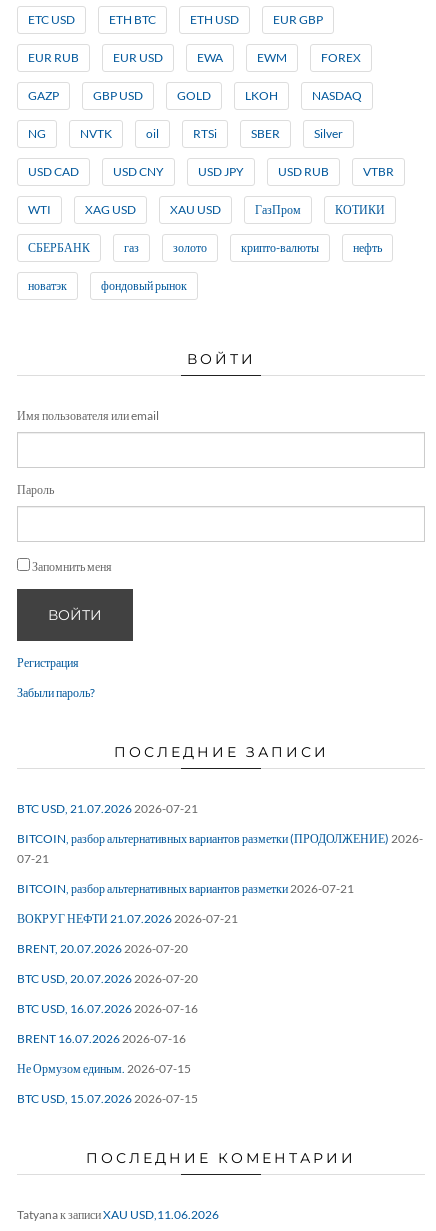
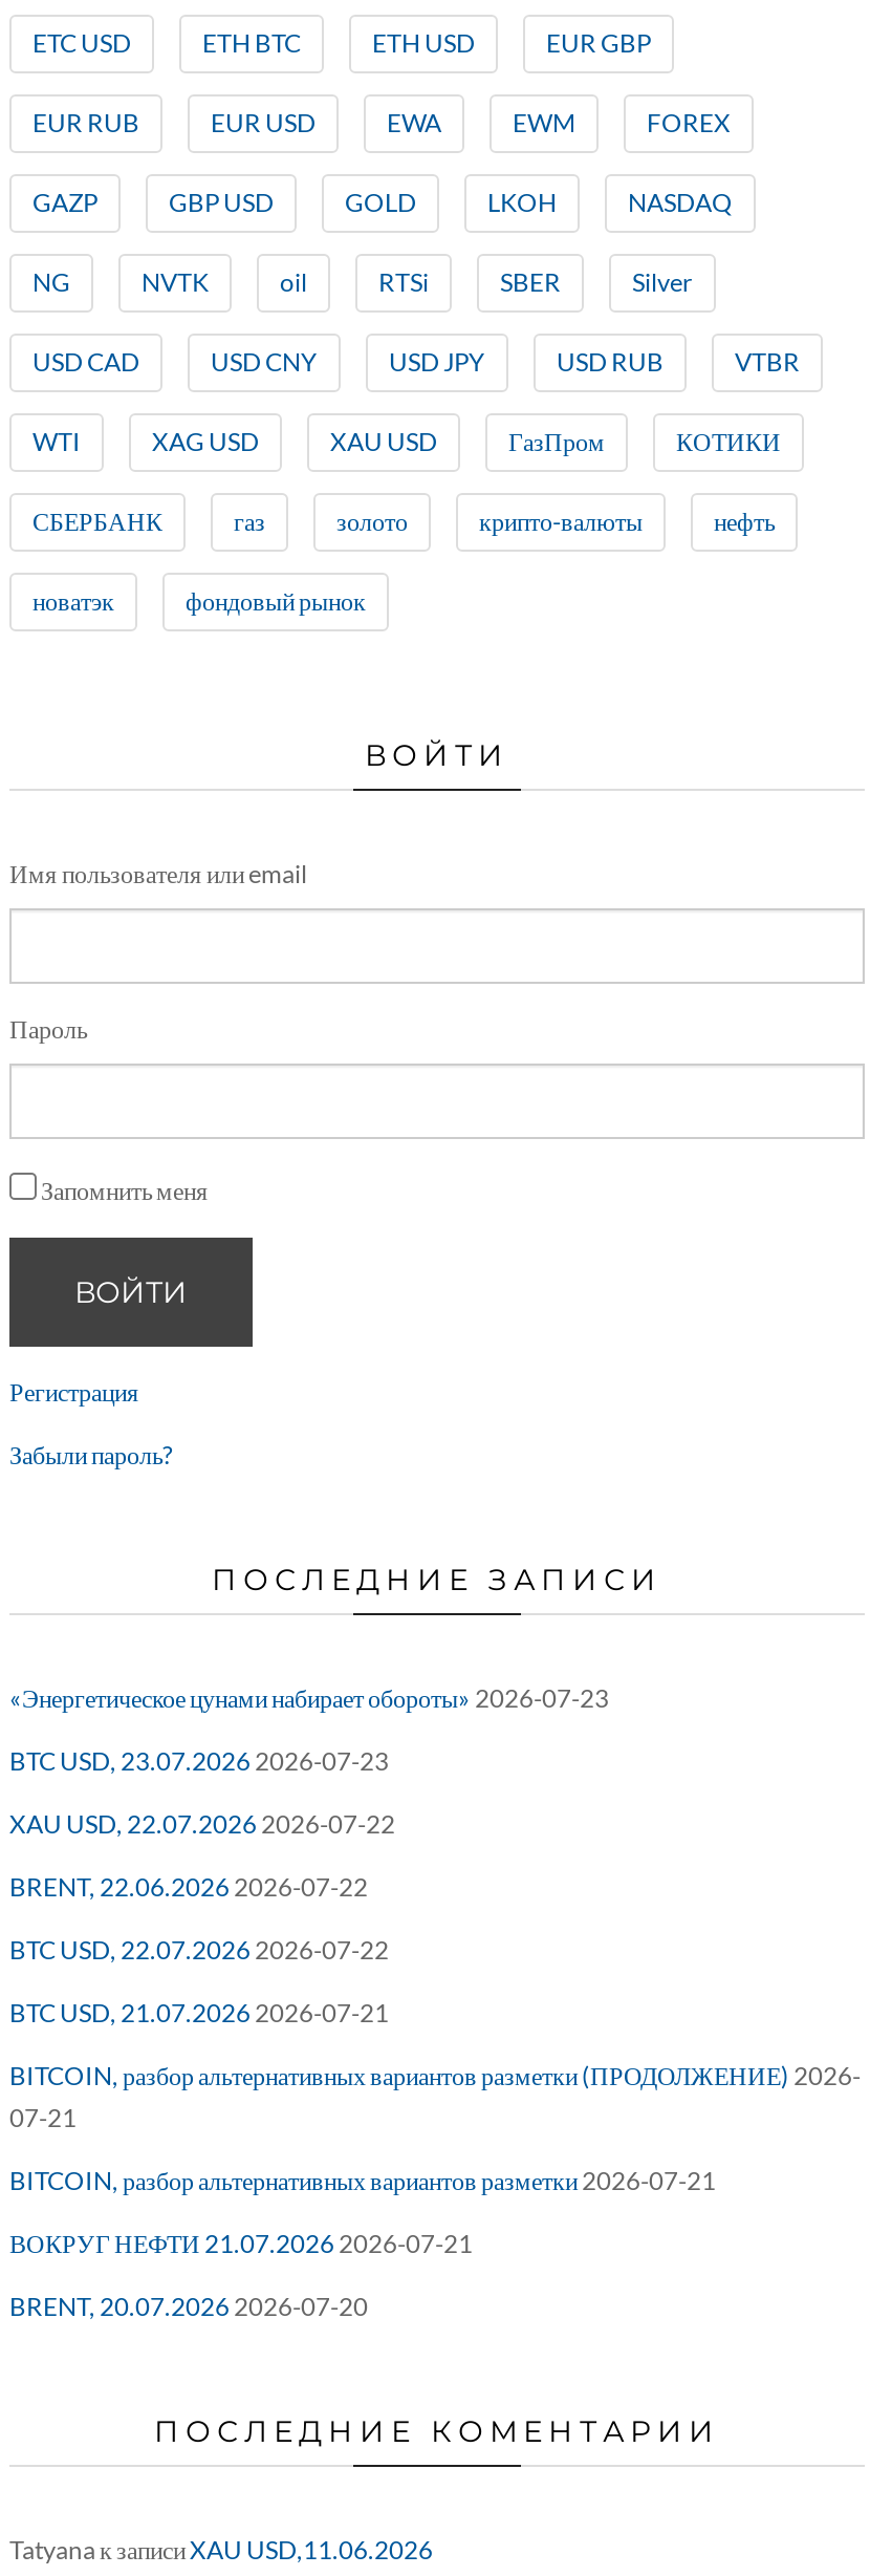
none -> [9,1682,609,1965] «Энергетическое цунами набирает обороты» 2026-07-23 | BTC USD, 23.07.2026 2026-07-23 | XAU USD, 22.07.2026 2026-07-22 | BRENT, 22.06.2026 2026-07-22 | BTC USD, 22.07.2026 2026-07-22
moved [17,801,423,956] -> [9,1996,861,2321]: BTC USD, 21.07.2026 2026-07-21 | BITCOIN, разбор альтернативных вариантов разметки (ПРОДОЛЖЕНИЕ) 2026- | 07-21 | BITCOIN, разбор альтернативных вариантов разметки 2026-07-21 | ВОКРУГ НЕФТИ 21.07.2026 2026-07-21 | BRENT, 20.07.2026 2026-07-20
[17,971,198,1106] BTC USD, 20.07.2026 2026-07-20 | BTC USD, 16.07.2026 2026-07-16 | BRENT 16.07.2026 2026-07-16 | Не Ормузом единым. 2026-07-15 | BTC USD, 15.07.2026 2026-07-15 -> none

